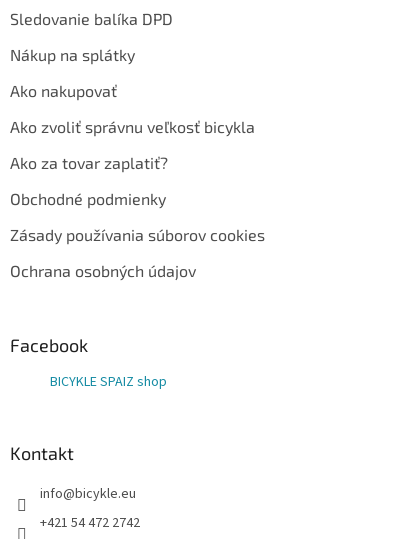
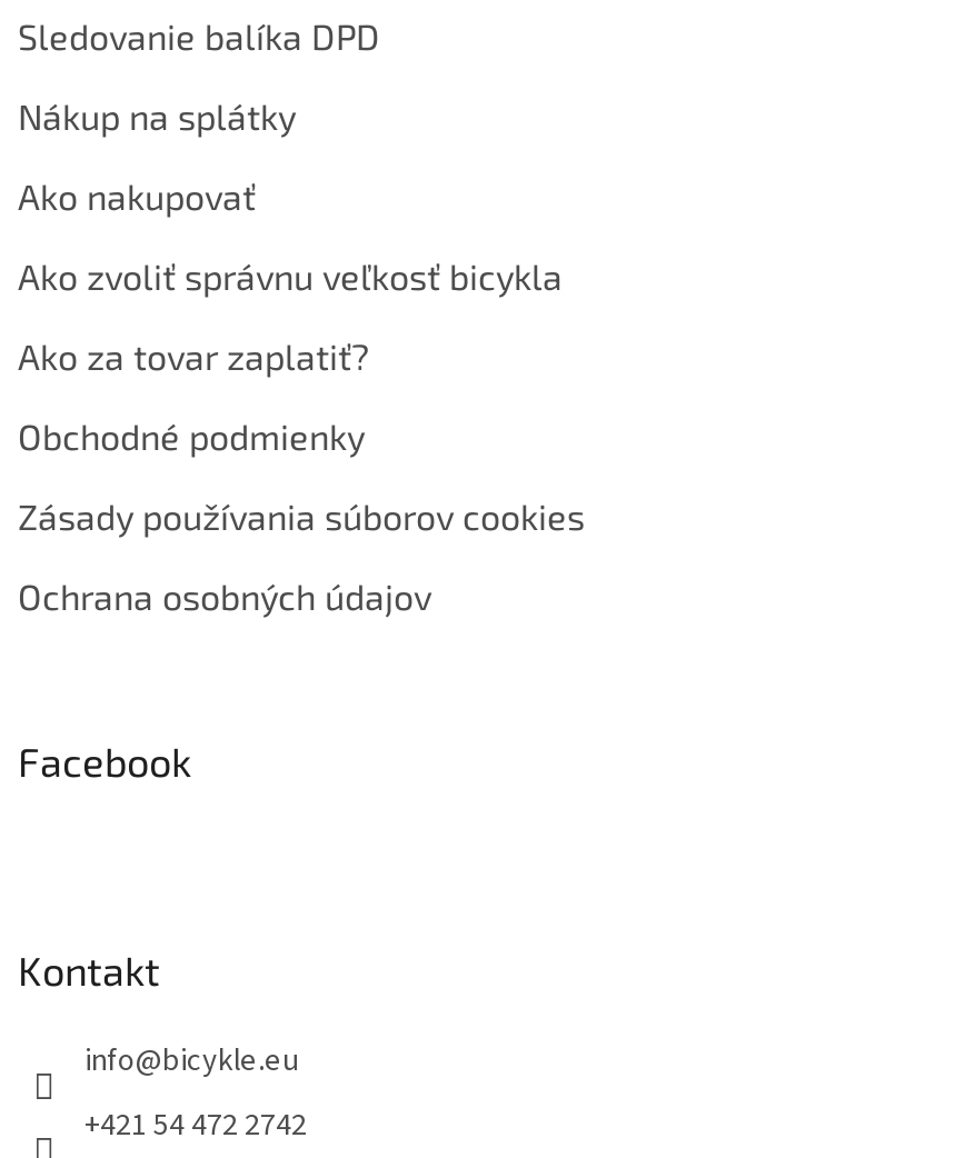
[50,372,167,392] BICYKLE SPAIZ shop -> none

